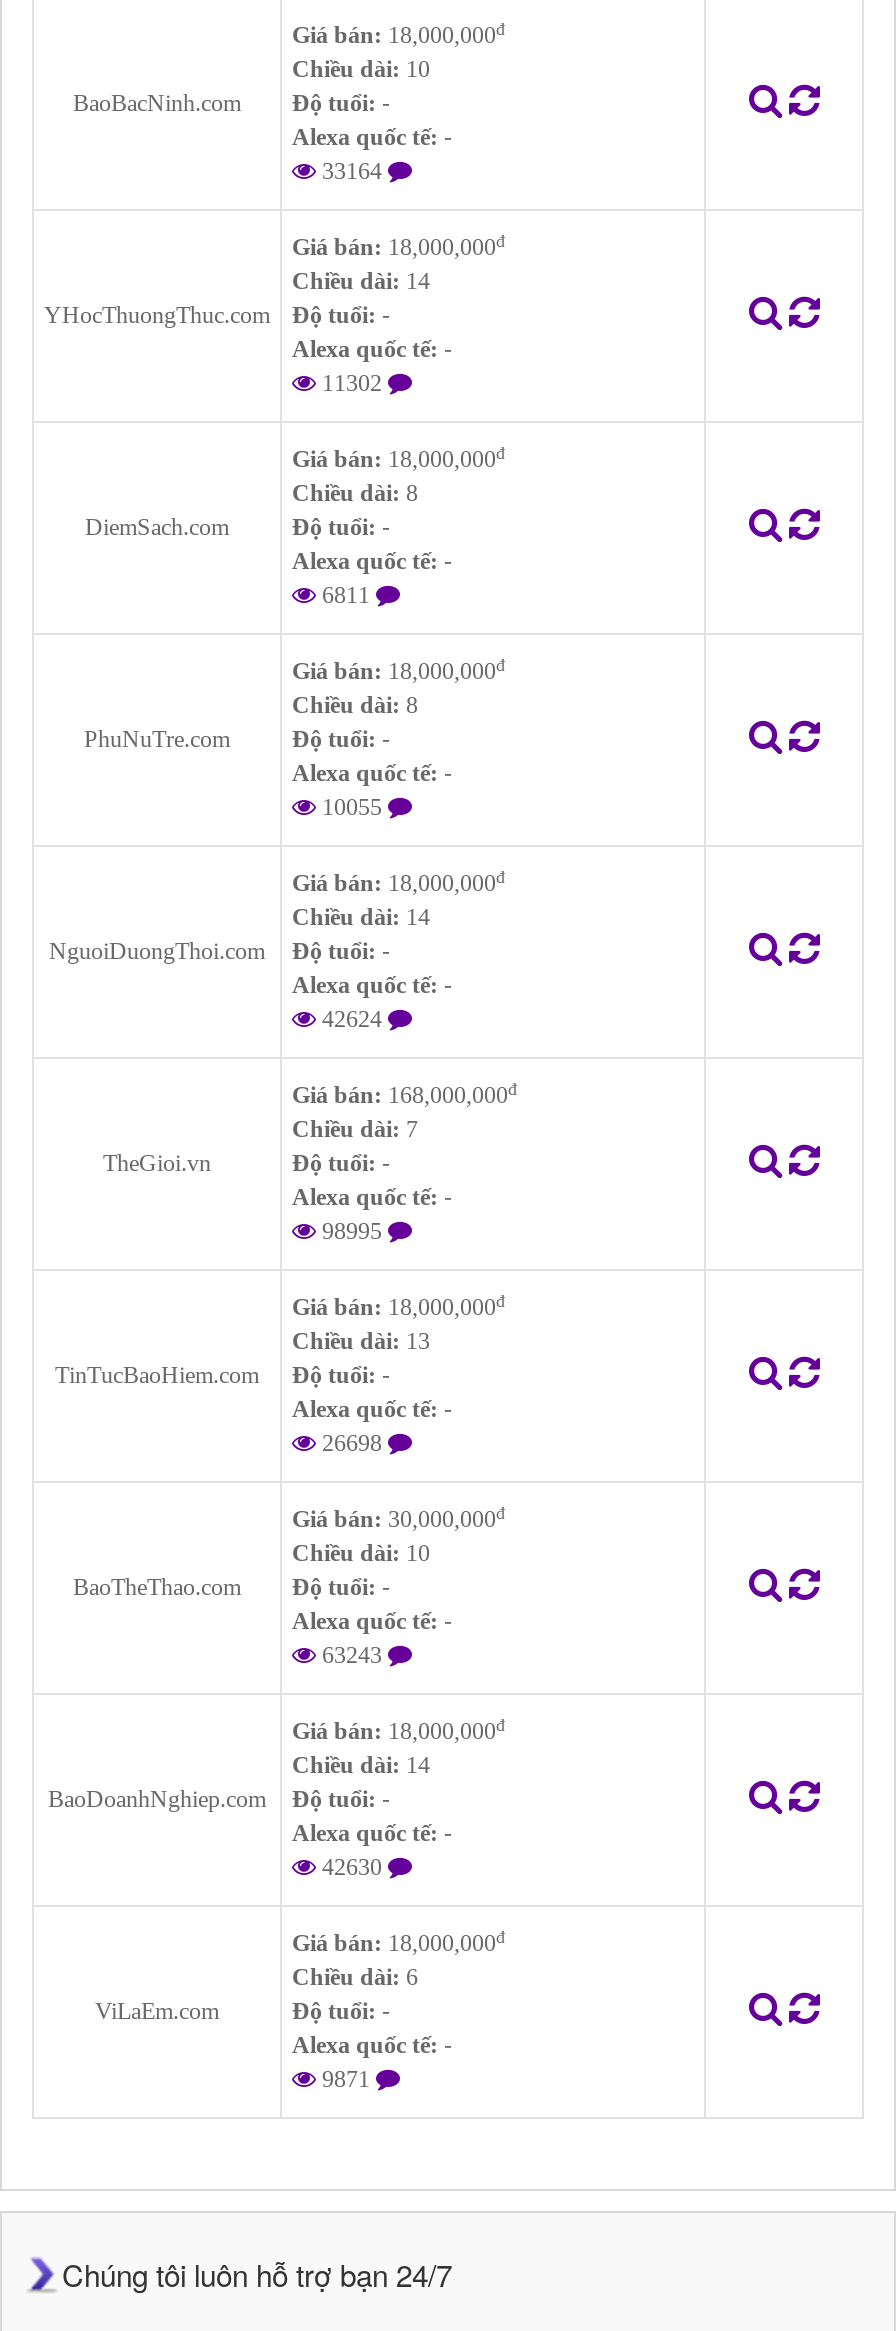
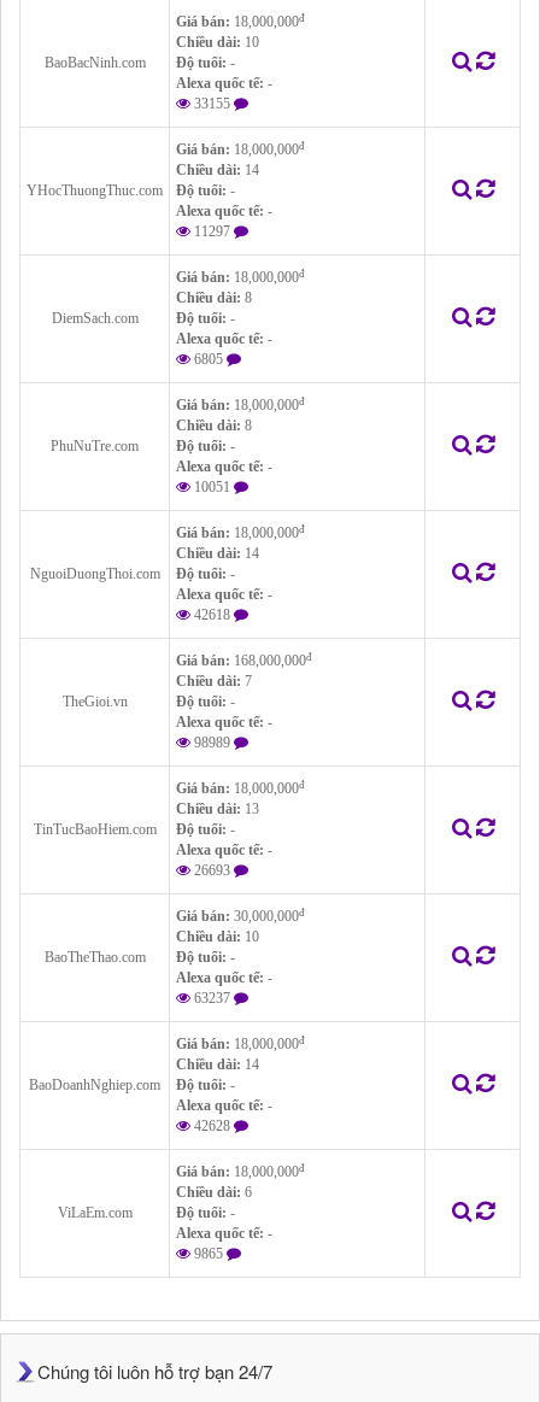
[316,157,382,185] 33164 -> [190,95,230,112] 33155
[316,369,382,397] 11302 -> [190,223,230,240] 11297
[316,581,370,609] 6811 -> [190,351,223,368] 6805
[316,793,382,821] 10055 -> [190,479,230,495] 10051
[316,1005,382,1033] 42624 -> [190,606,230,623] 42618
[316,1217,382,1245] 98995 -> [190,734,230,751] 98989
[316,1429,382,1457] 26698 -> [190,862,230,879] 26693
[316,1641,382,1669] 63243 -> [190,990,230,1007] 63237
[316,1853,382,1881] 42630 -> [190,1118,230,1134] 42628
[316,2065,370,2093] 9871 -> [190,1245,223,1262] 9865

